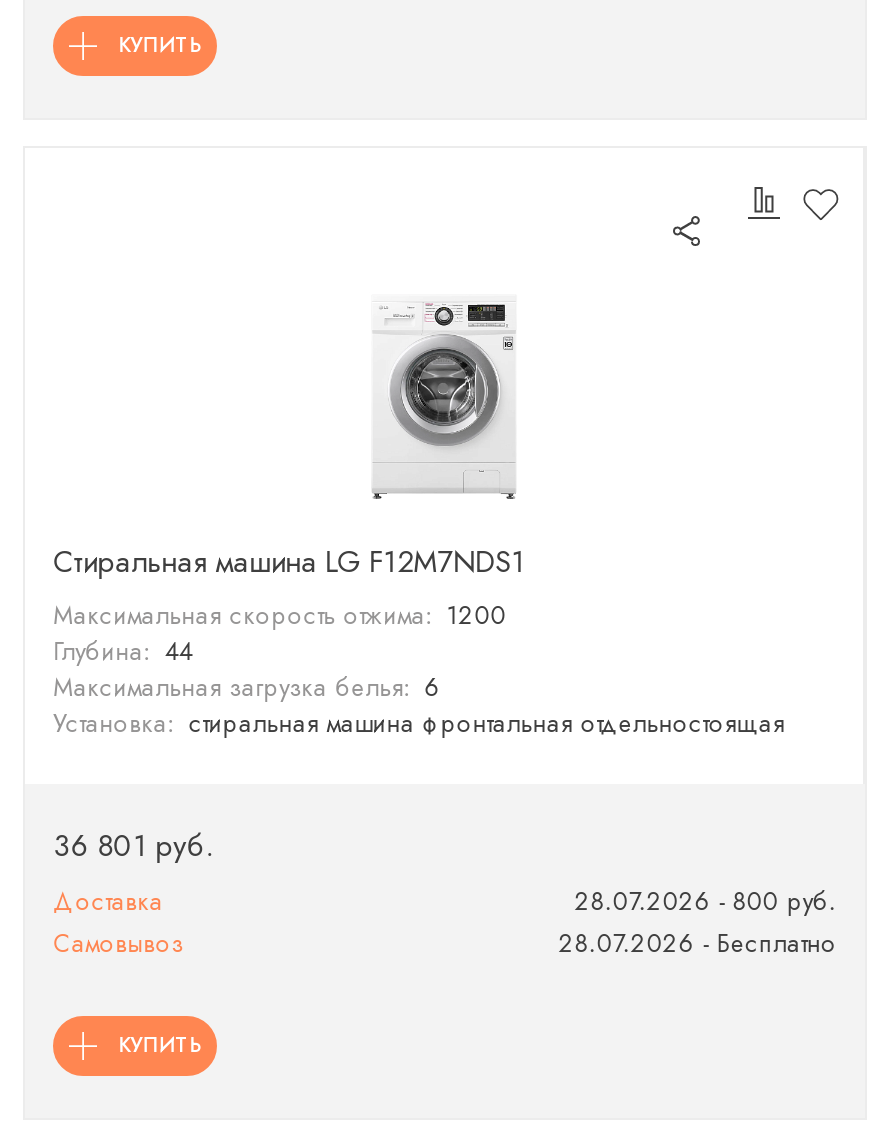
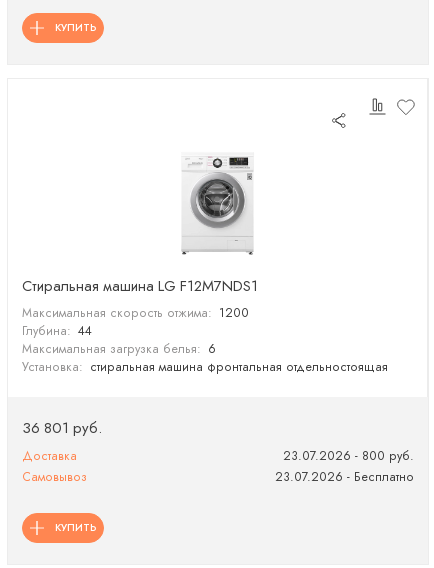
[575,884,837,920] 28.07.2026 - 800 руб. -> [283,447,414,465] 23.07.2026 - 800 руб.
[559,926,837,962] 28.07.2026 - Бесплатно -> [275,468,414,486] 23.07.2026 - Бесплатно

